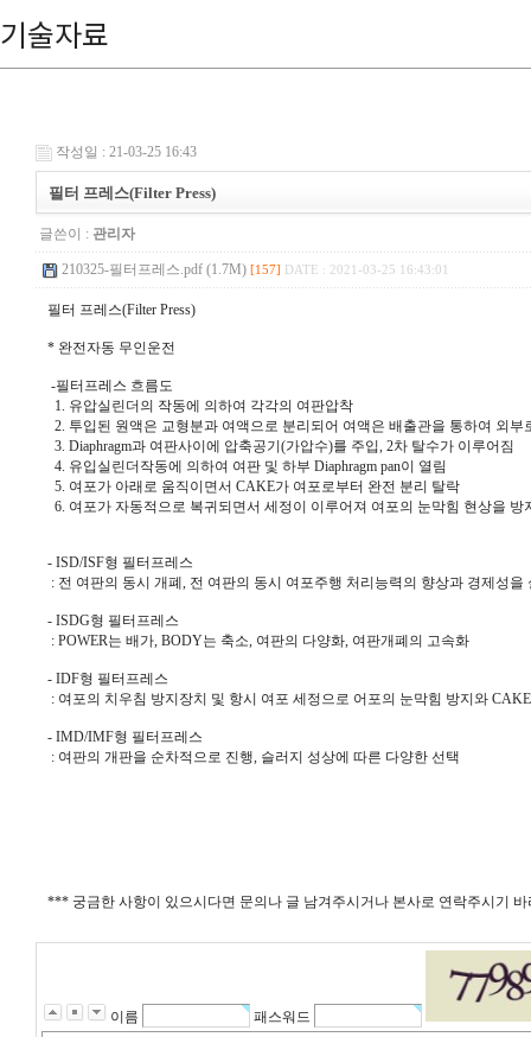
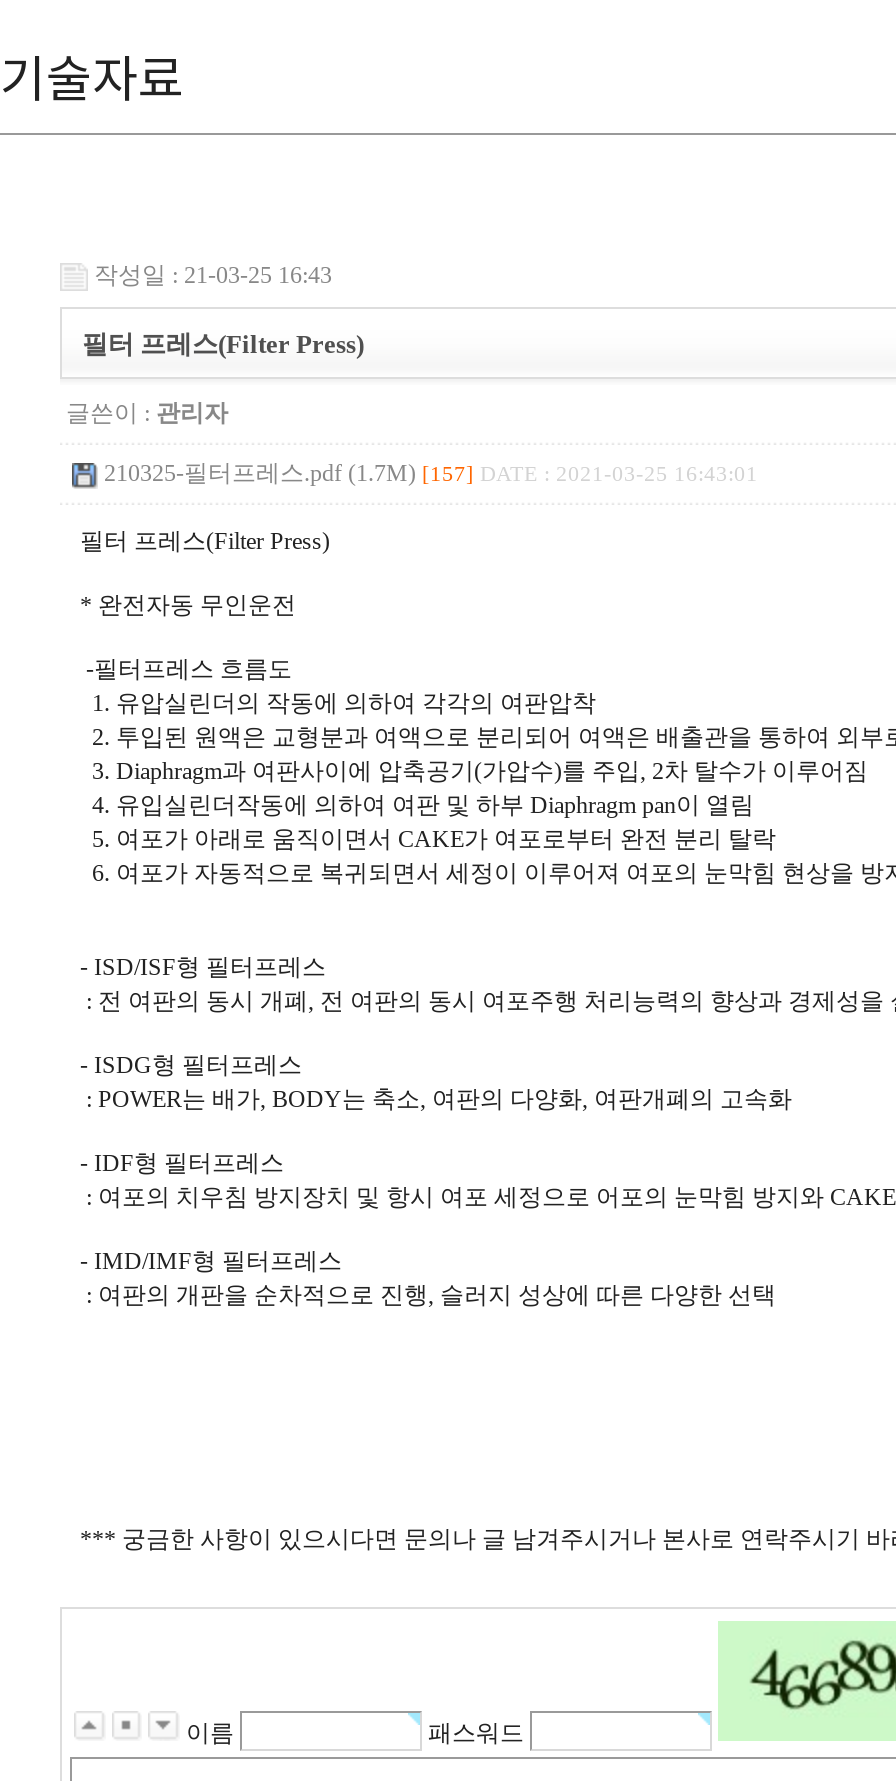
[426,950,527,1022] [image] -> [718,1621,890,1741] [image]

